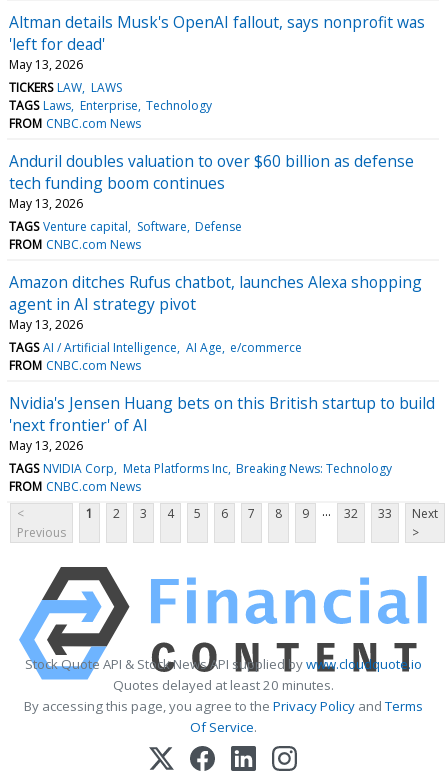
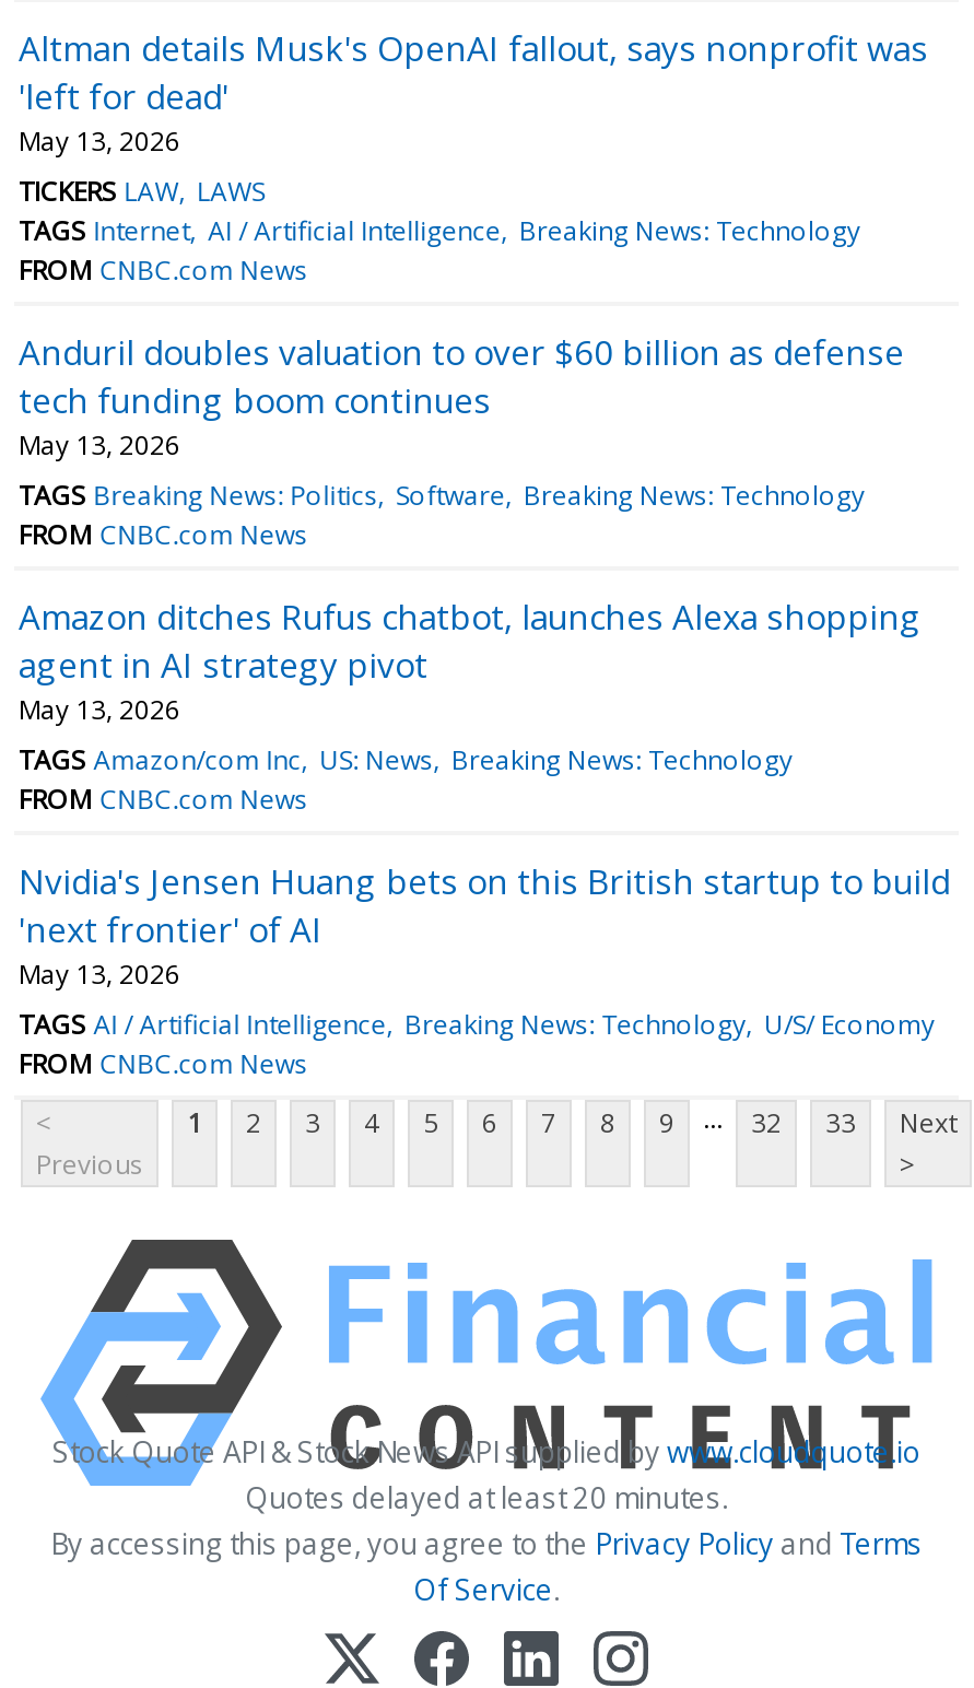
[9,97,212,114] TAGS Laws Enterprise Technology -> [19,212,860,249] TAGS Internet AI / Artificial Intelligence Breaking News: Technology
[9,218,242,235] TAGS Venture capital Software Defense -> [19,476,864,514] TAGS Breaking News: Politics Software Breaking News: Technology
[9,339,302,356] TAGS AI / Artificial Intelligence AI Age e/commerce -> [19,741,792,778] TAGS Amazon/com Inc US: News Breaking News: Technology
[9,460,392,477] TAGS NVIDIA Corp Meta Platforms Inc Breaking News: Technology -> [19,1006,934,1043] TAGS AI / Artificial Intelligence Breaking News: Technology U/S/ Economy

